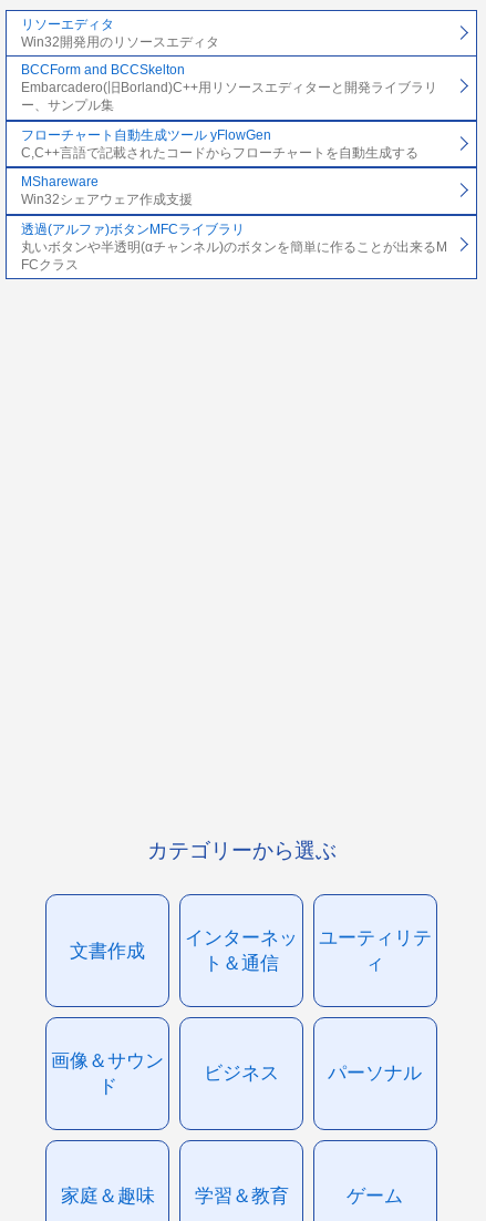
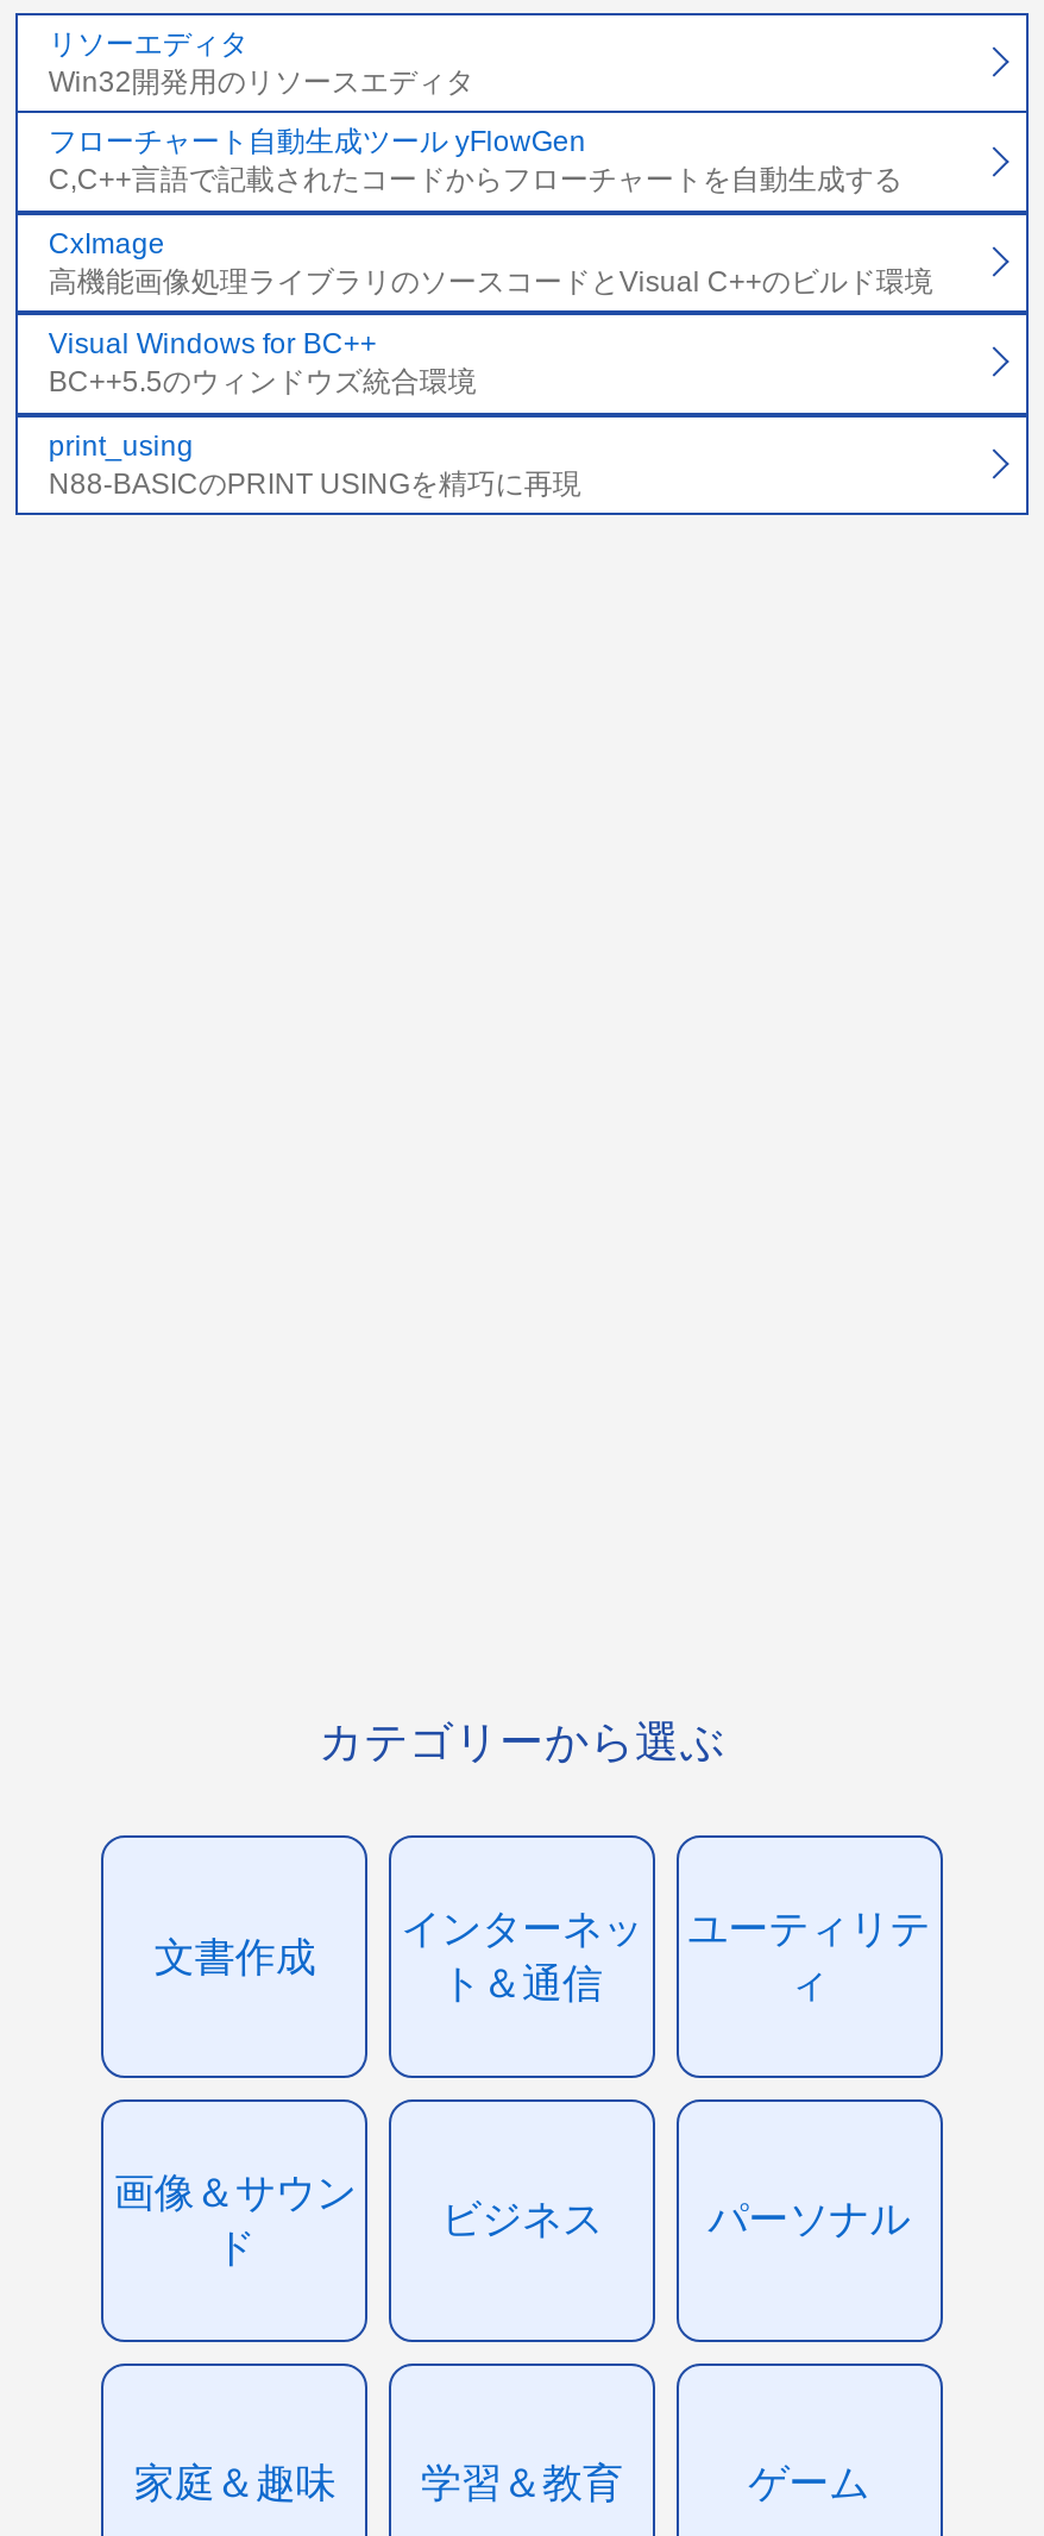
[21,62,437,113] BCCForm and BCCSkelton | Embarcadero(旧Borland)C++用リソースエディターと開発ライブラリ | ー、サンプル集 -> none
moved [21,127,418,160] -> [49,126,902,197]: フローチャート自動生成ツール yFlowGen | C,C++言語で記載されたコードからフローチャートを自動生成する
[21,174,447,272] MShareware | Win32シェアウェア作成支援 | 透過(アルファ)ボタンMFCライブラリ | 丸いボタンや半透明(αチャンネル)のボタンを簡単に作ることが出来るM | FCクラス -> [49,227,933,500] CxImage | 高機能画像処理ライブラリのソースコードとVisual C++のビルド環境 | Visual Windows for BC++ | BC++5.5のウィンドウズ統合環境 | print_using | N88-BASICのPRINT USINGを精巧に再現

